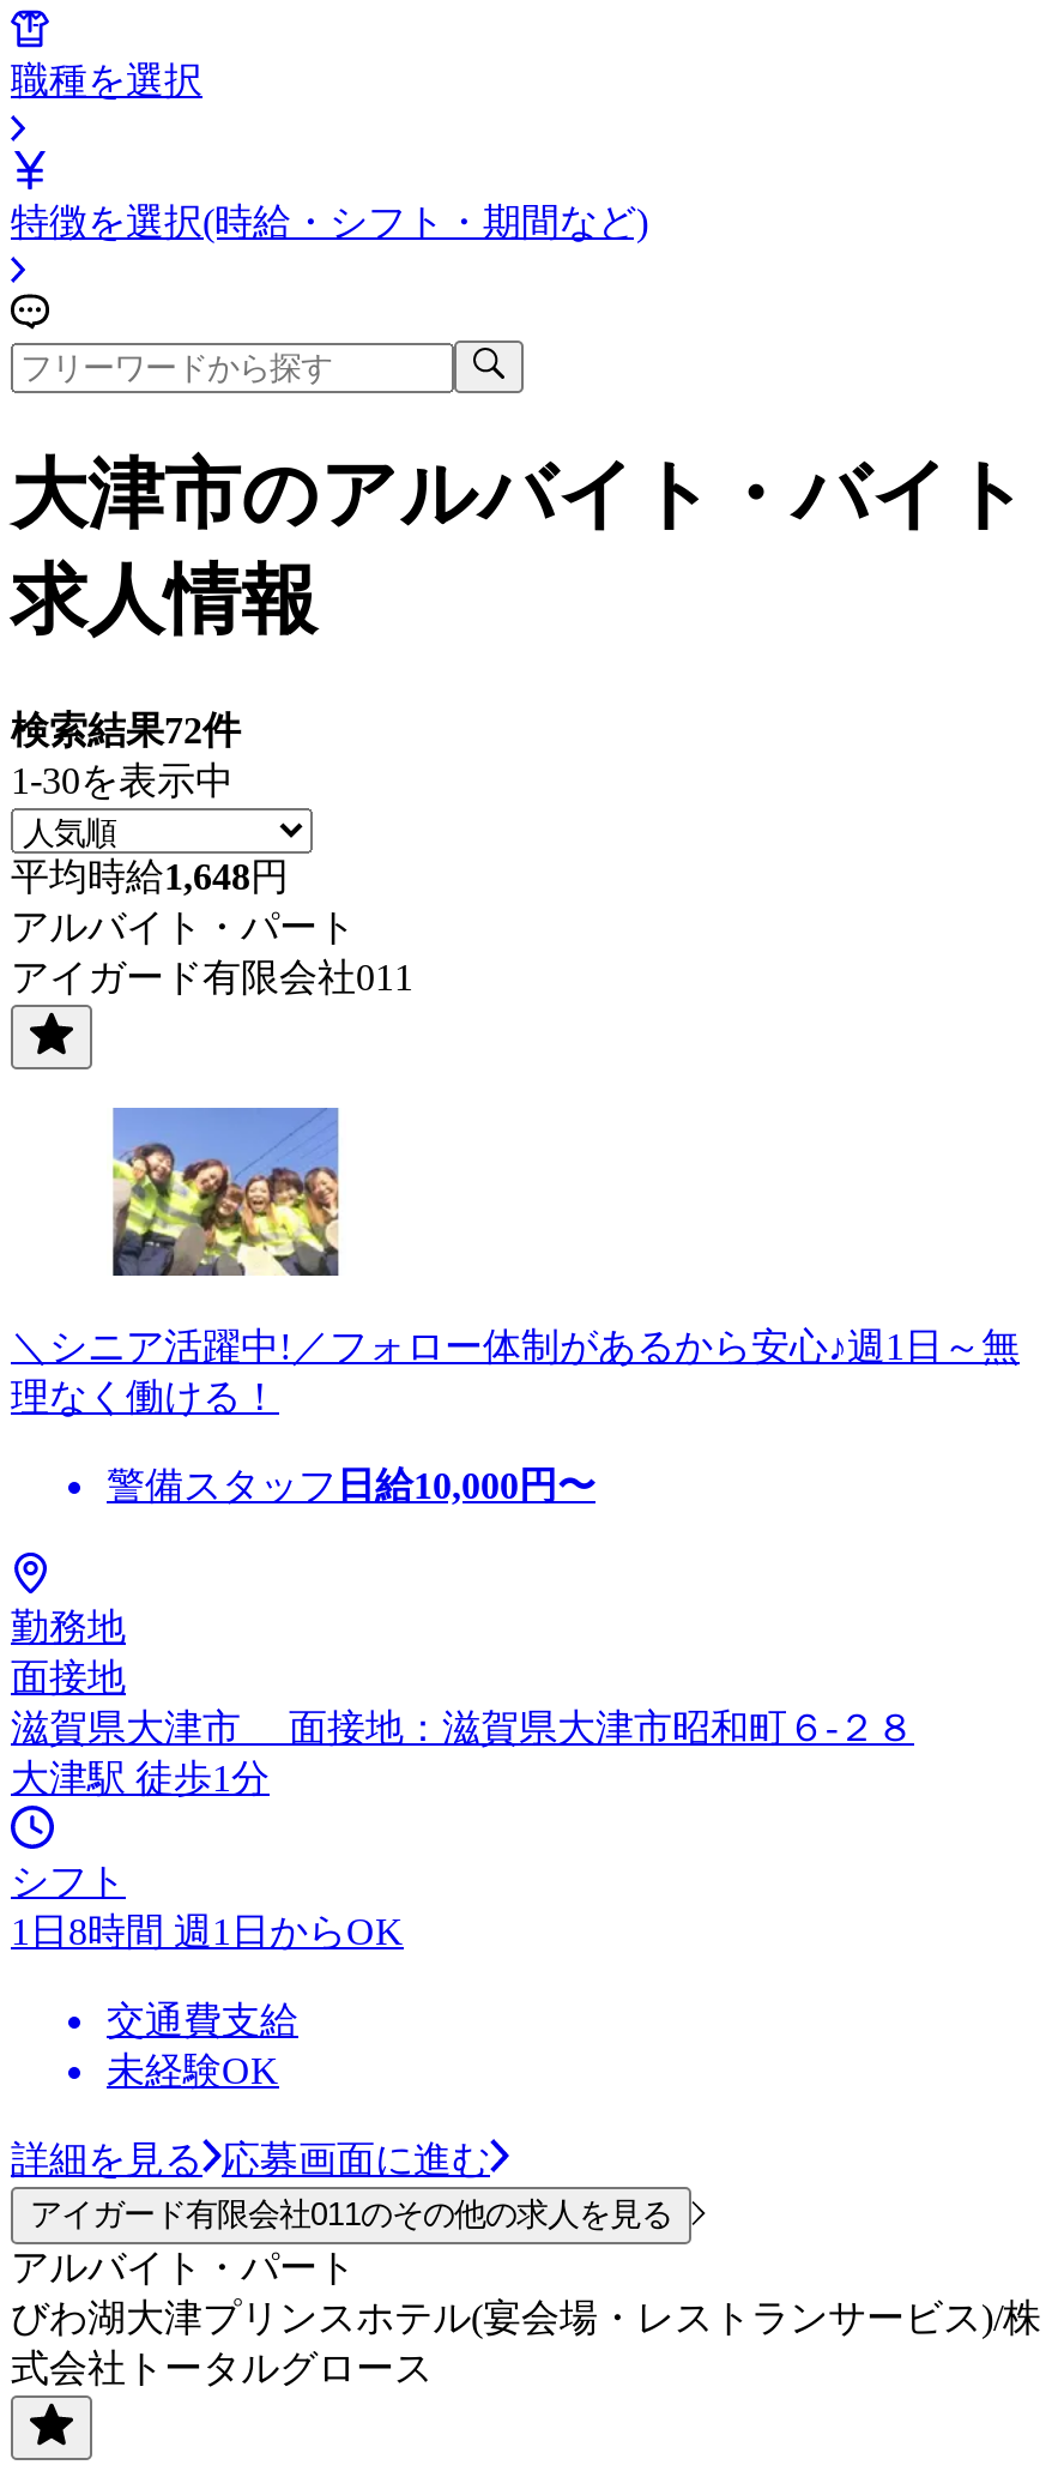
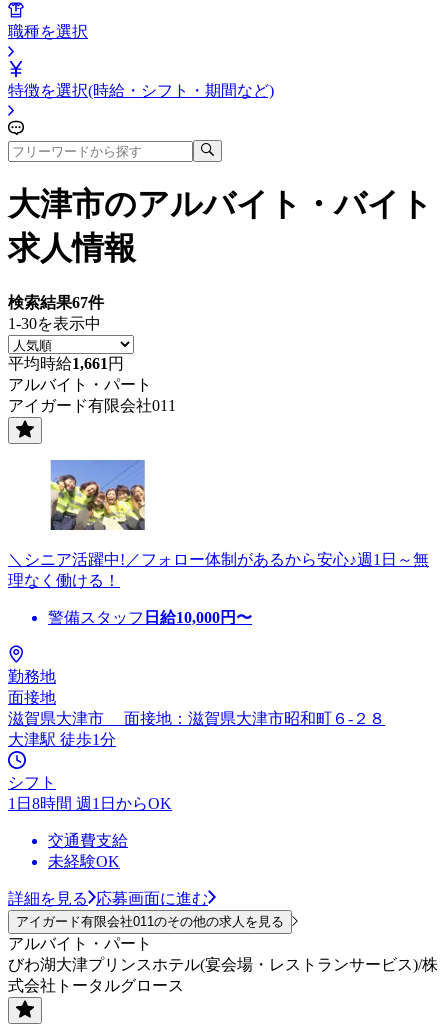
[11,710,241,750] 検索結果72件 -> [8,294,104,311] 検索結果67件
[11,856,289,897] 平均時給1,648円 -> [8,355,124,372] 平均時給1,661円

